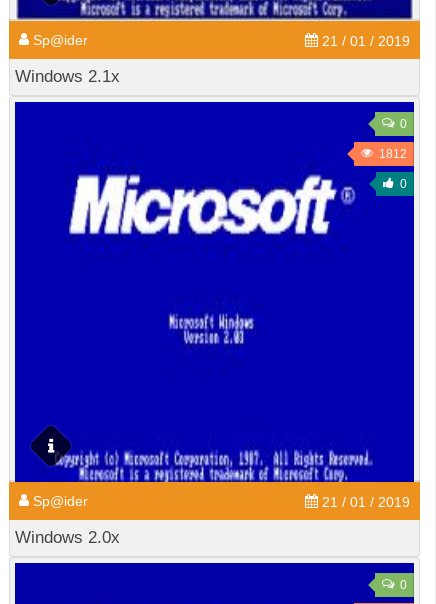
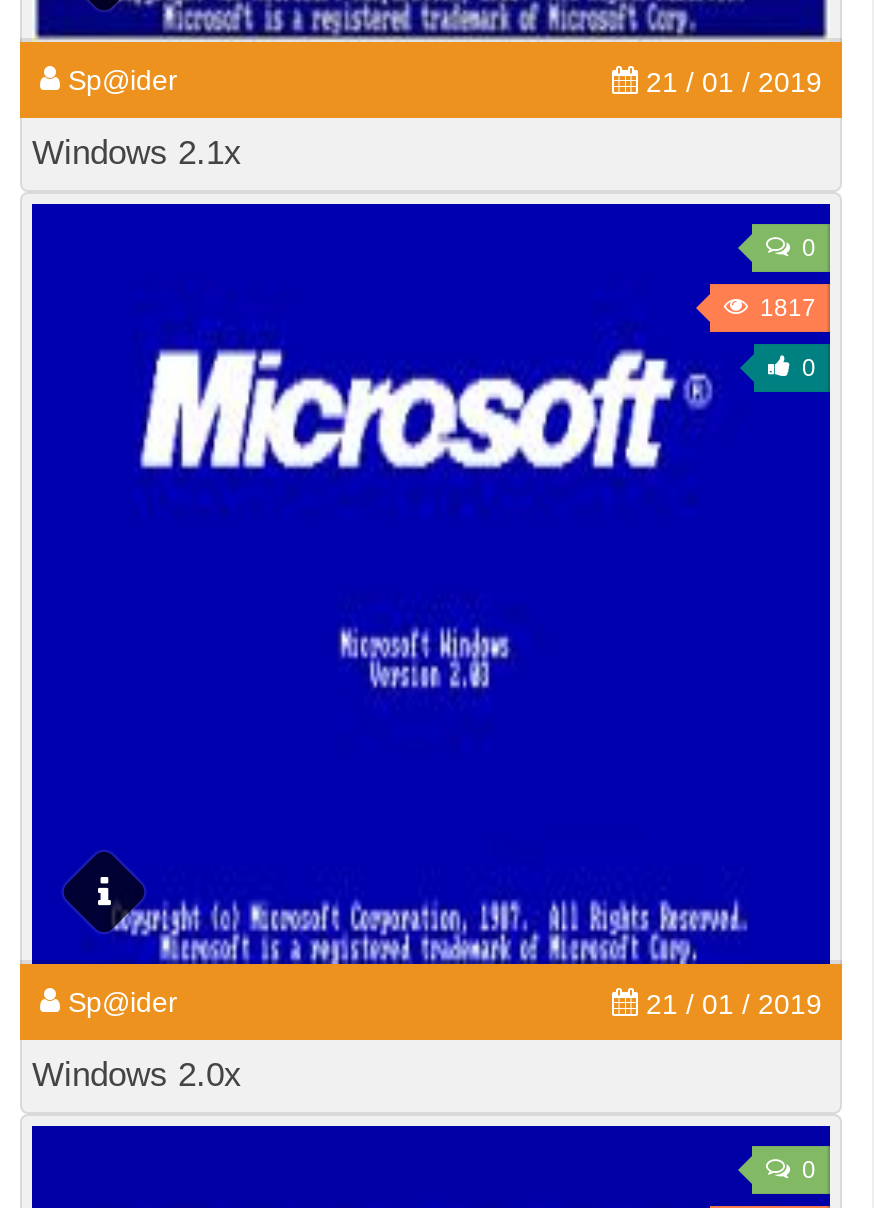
[376,147,407,161] 1812 -> [754,294,816,322] 1817

